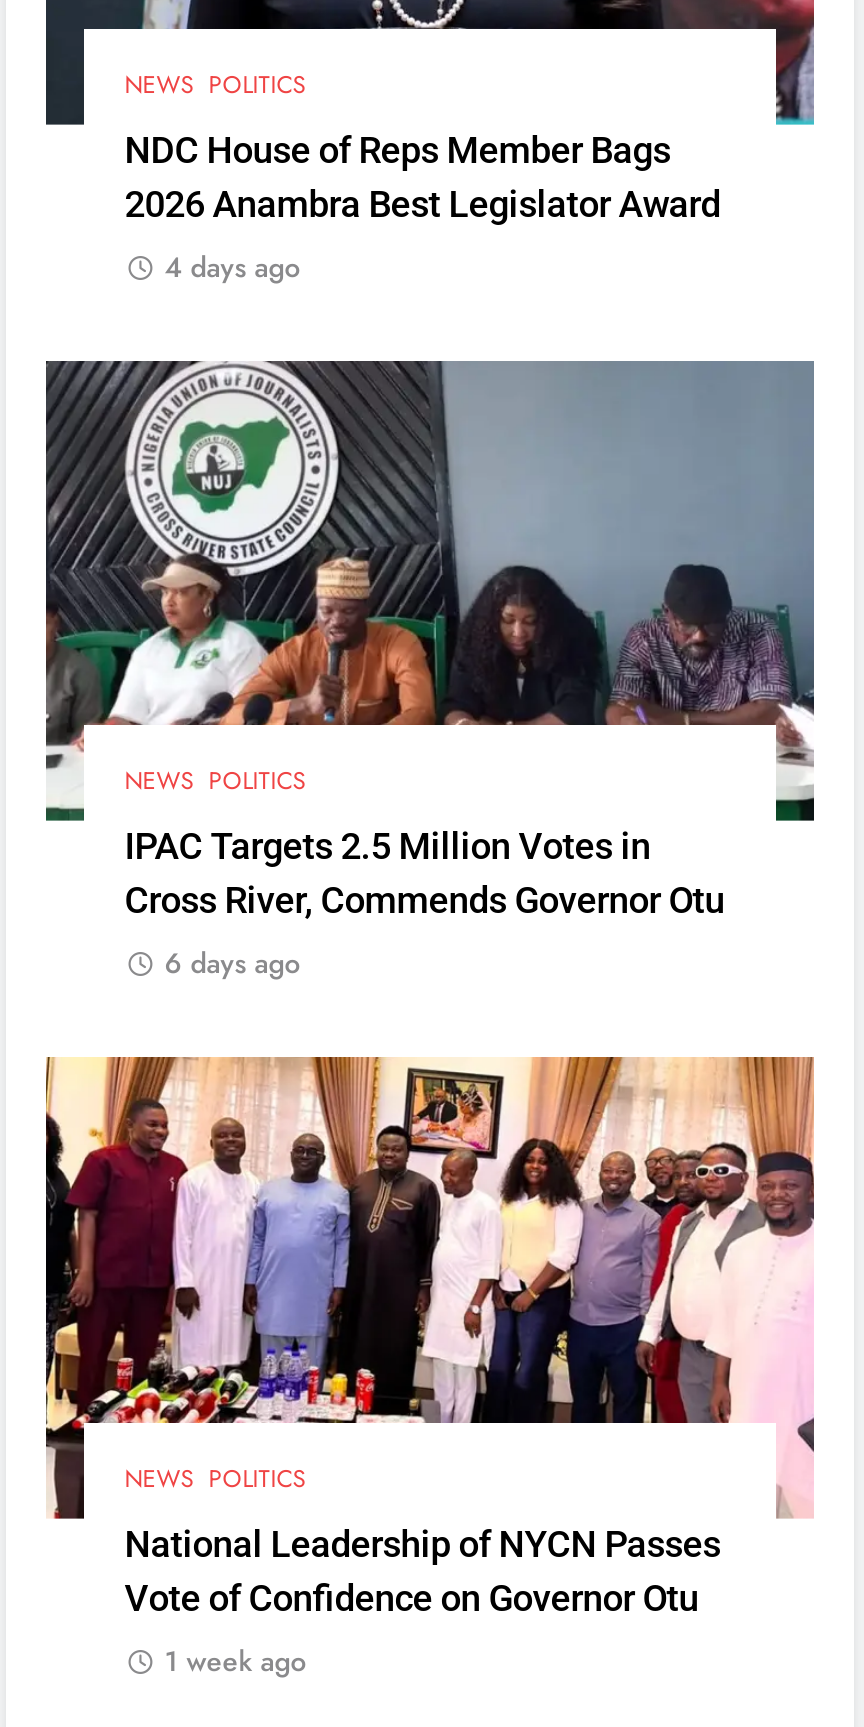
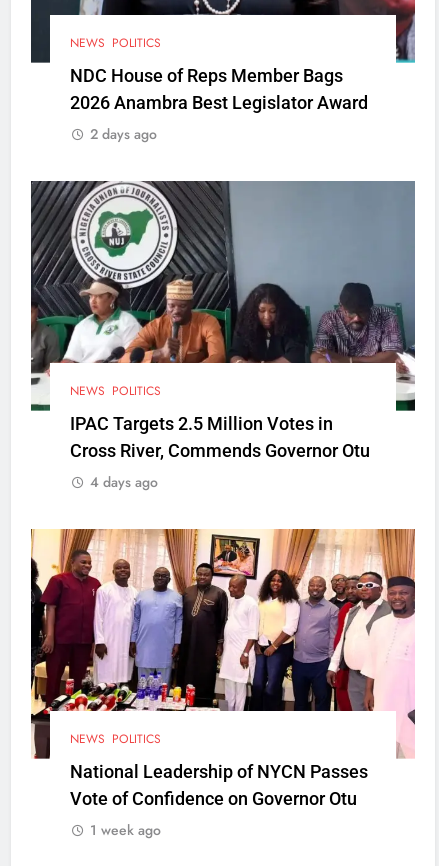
[164,247,300,287] 4 days ago -> [90,123,157,143] 2 days ago
[164,944,300,984] 6 days ago -> [90,472,158,492] 4 days ago

